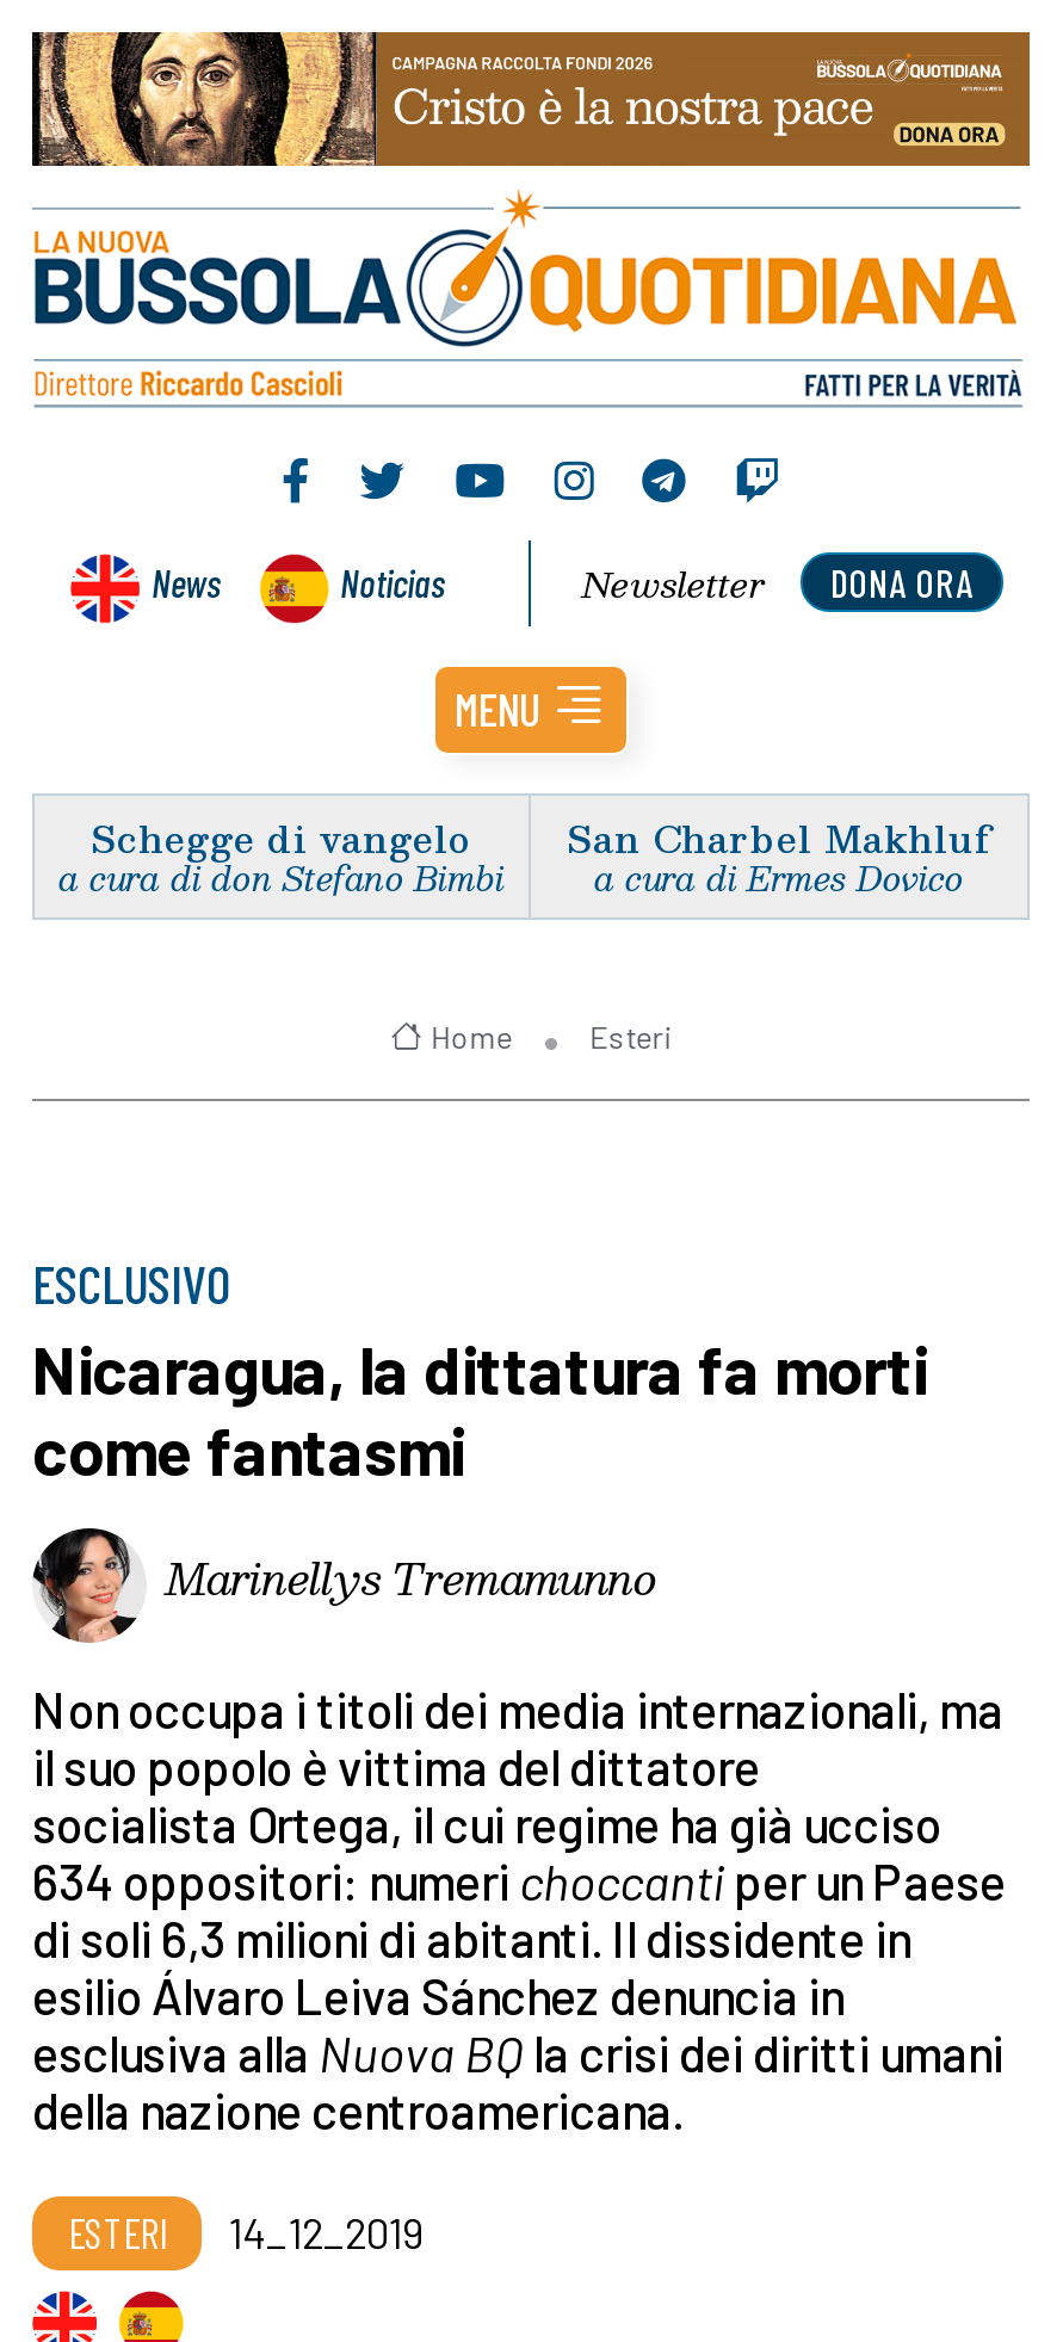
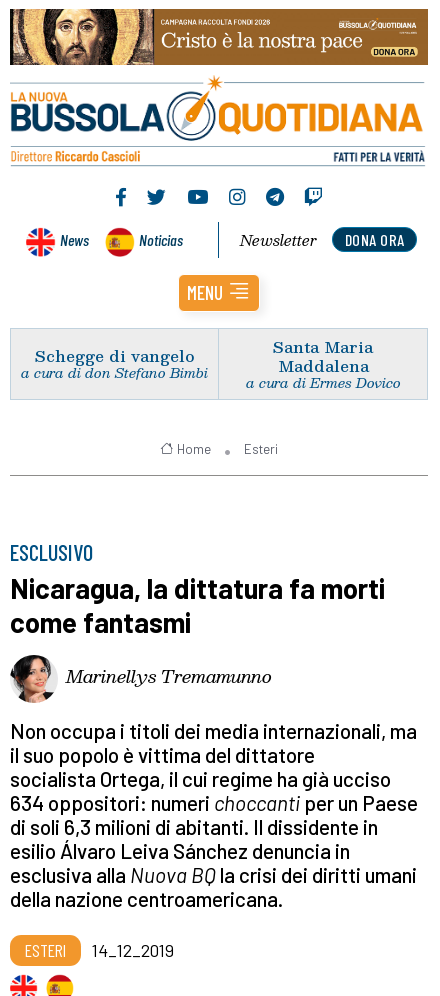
[567,807,991,866] San Charbel Makhluf -> [273,334,373,378] Santa Maria | Maddalena

